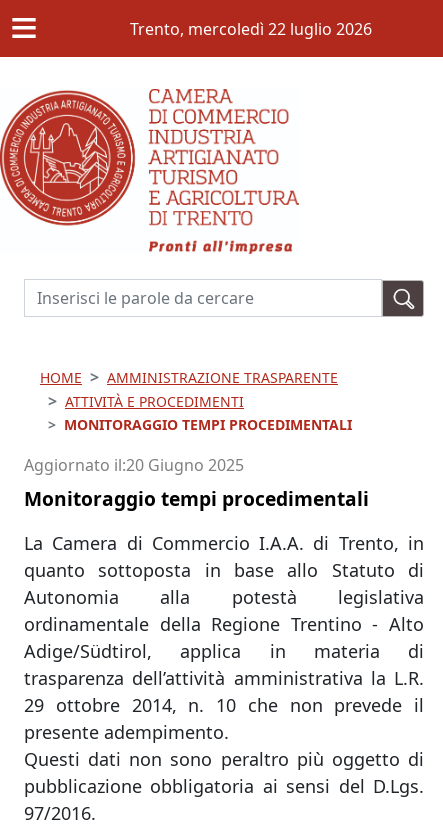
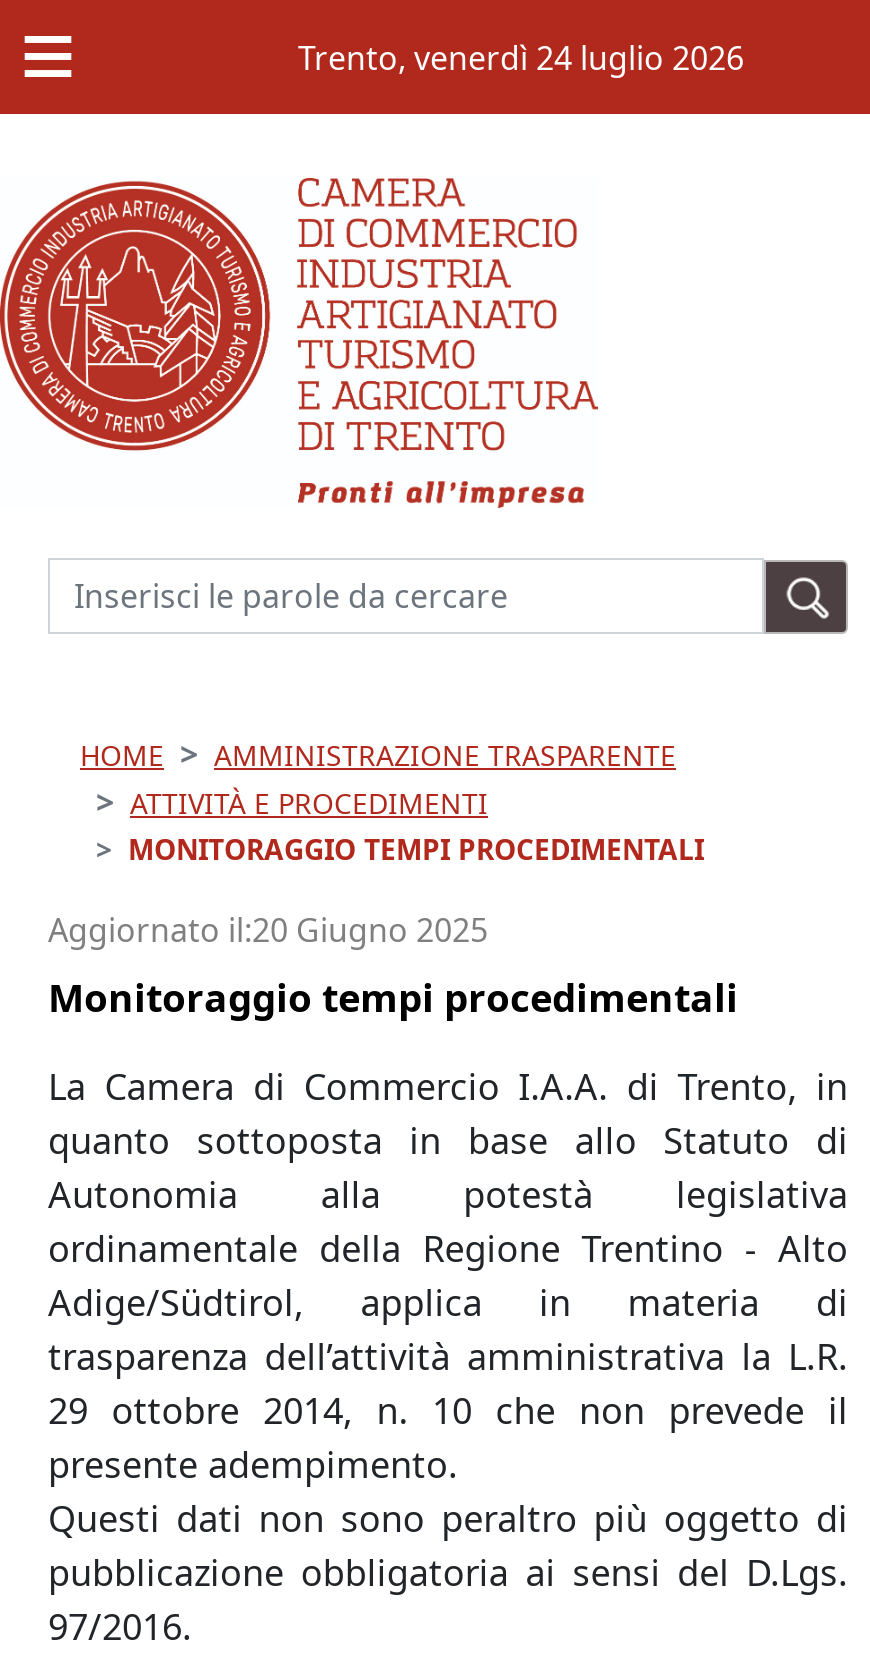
[130,17,372,39] Trento, mercoledì 22 luglio 2026 -> [298,35,744,79] Trento, venerdì 24 luglio 2026

